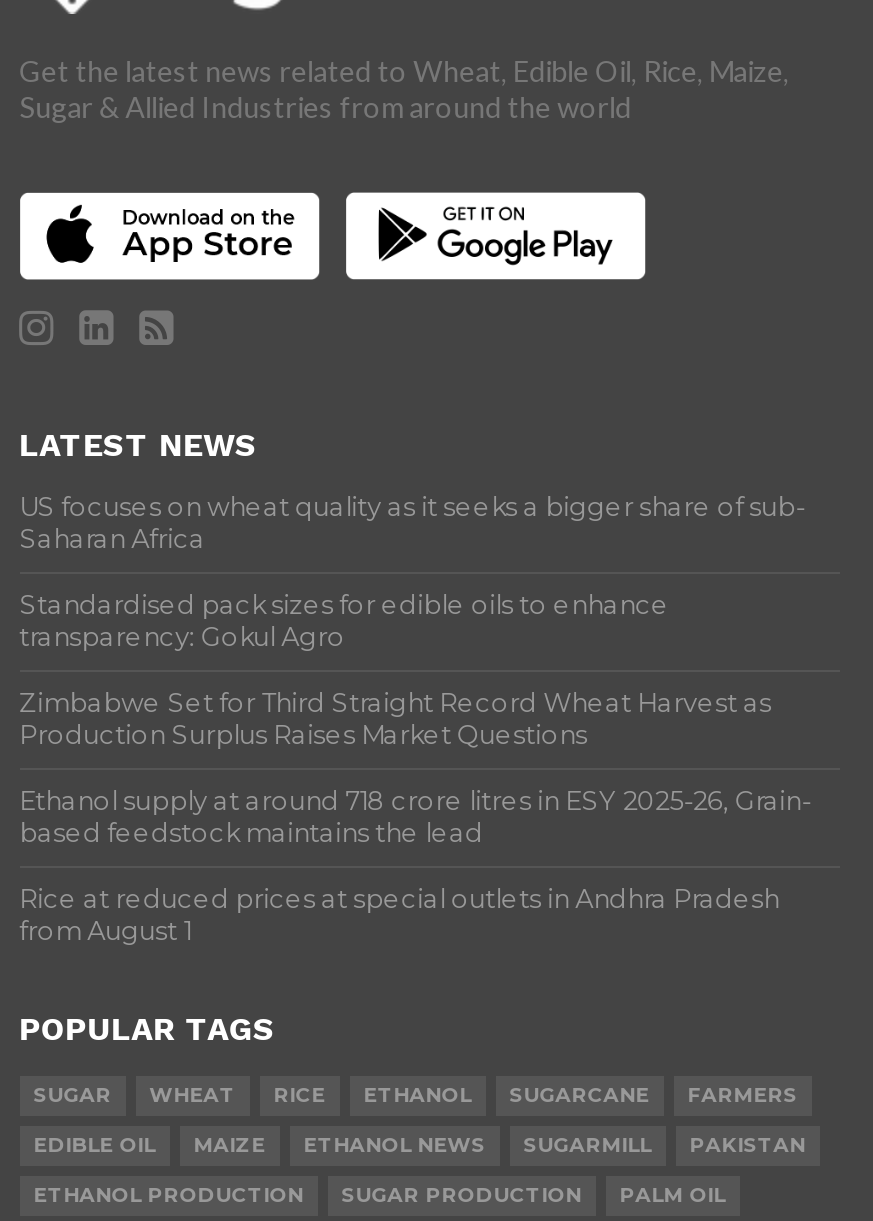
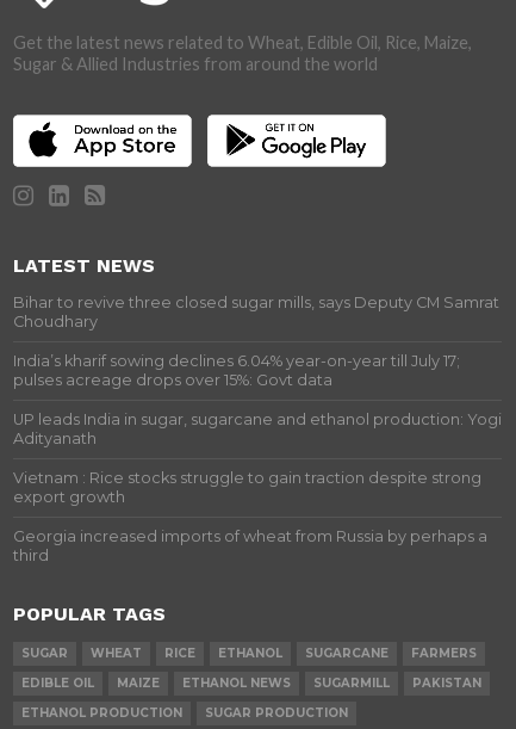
[19,491,805,553] US focuses on wheat quality as it seeks a bigger share of sub- | Saharan Africa -> [13,293,499,330] Bihar to revive three closed sugar mills, says Deputy CM Samrat | Choudhary
[19,589,669,651] Standardised pack sizes for edible oils to enhance | transparency: Gokul Agro -> [13,351,460,388] India’s kharif sowing declines 6.04% year-on-year till July 17; | pulses acreage drops over 15%: Govt data
[19,687,771,749] Zimbabwe Set for Third Straight Record Wheat Harvest as | Production Surplus Raises Market Questions -> [13,410,501,447] UP leads India in sugar, sugarcane and ethanol production: Yogi | Adityanath
[19,785,811,847] Ethanol supply at around 718 crore litres in ESY 2025-26, Grain- | based feedstock maintains the lead -> [13,468,481,505] Vietnam : Rice stocks struggle to gain traction despite strong | export growth
[19,883,779,945] Rice at reduced prices at special outlets in Andhra Pradesh | from August 1 -> [13,527,487,564] Georgia increased imports of wheat from Russia by perhaps a | third
[619,1181,725,1207] PALM OIL -> none

